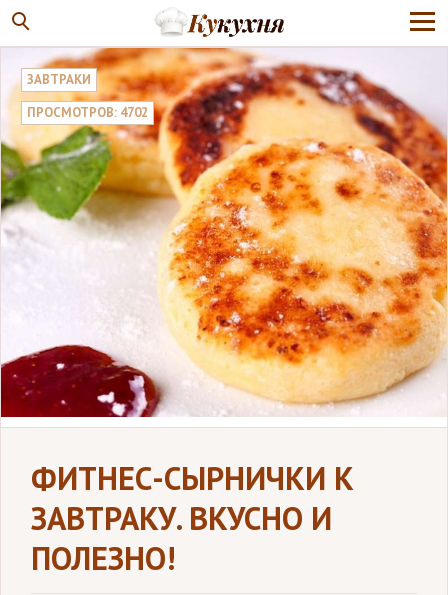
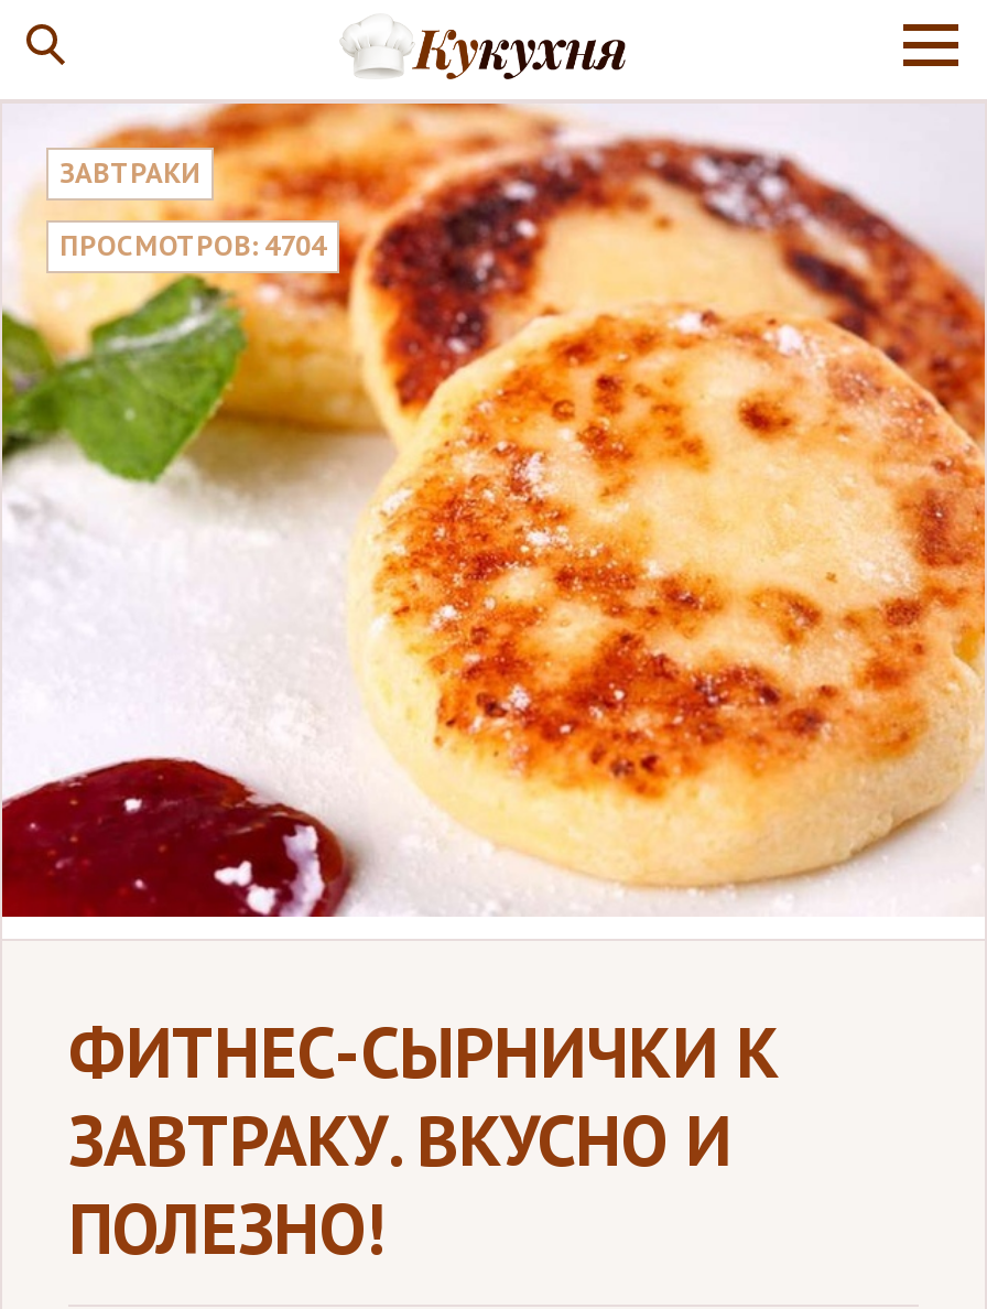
[27,104,148,121] ПРОСМОТРОВ: 4702 -> [59,227,326,264] ПРОСМОТРОВ: 4704

